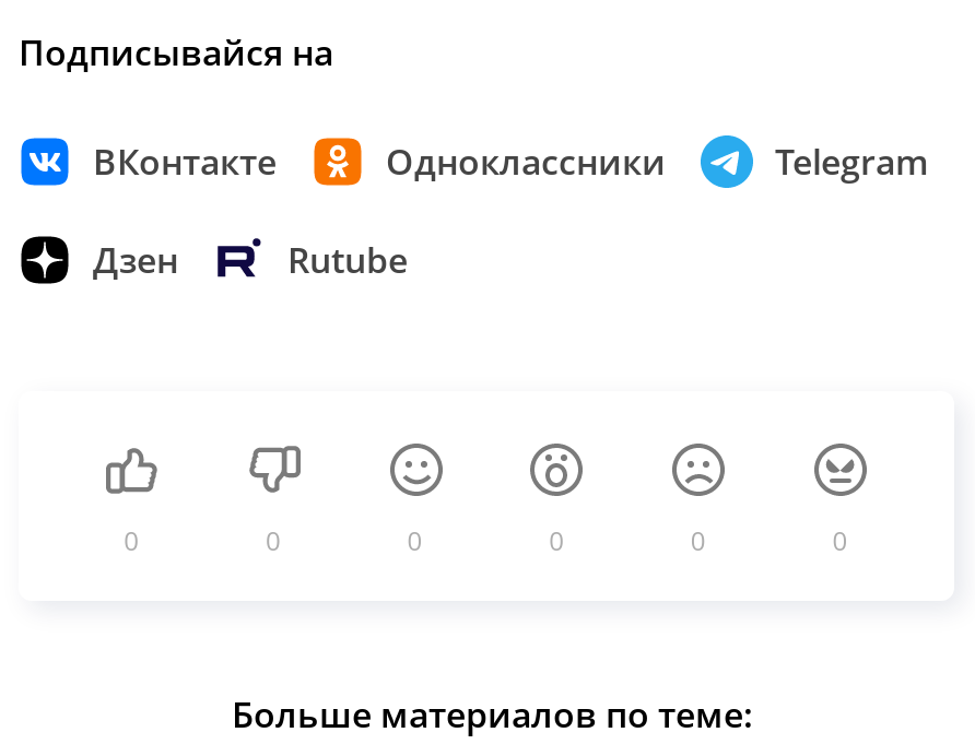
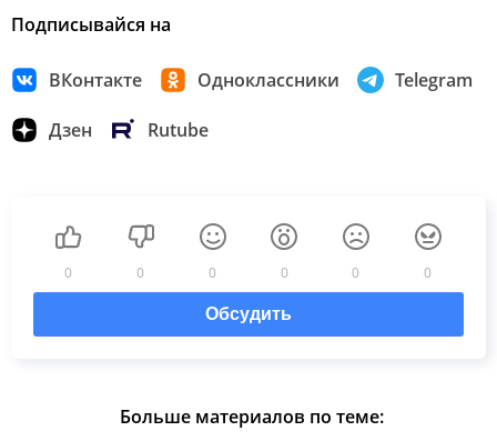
none -> [205,304,292,323] Обсудить

